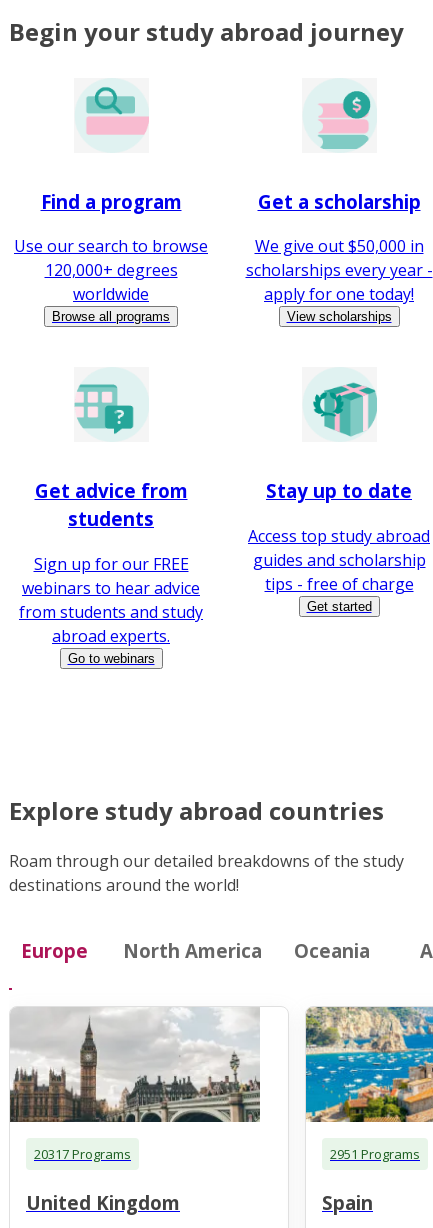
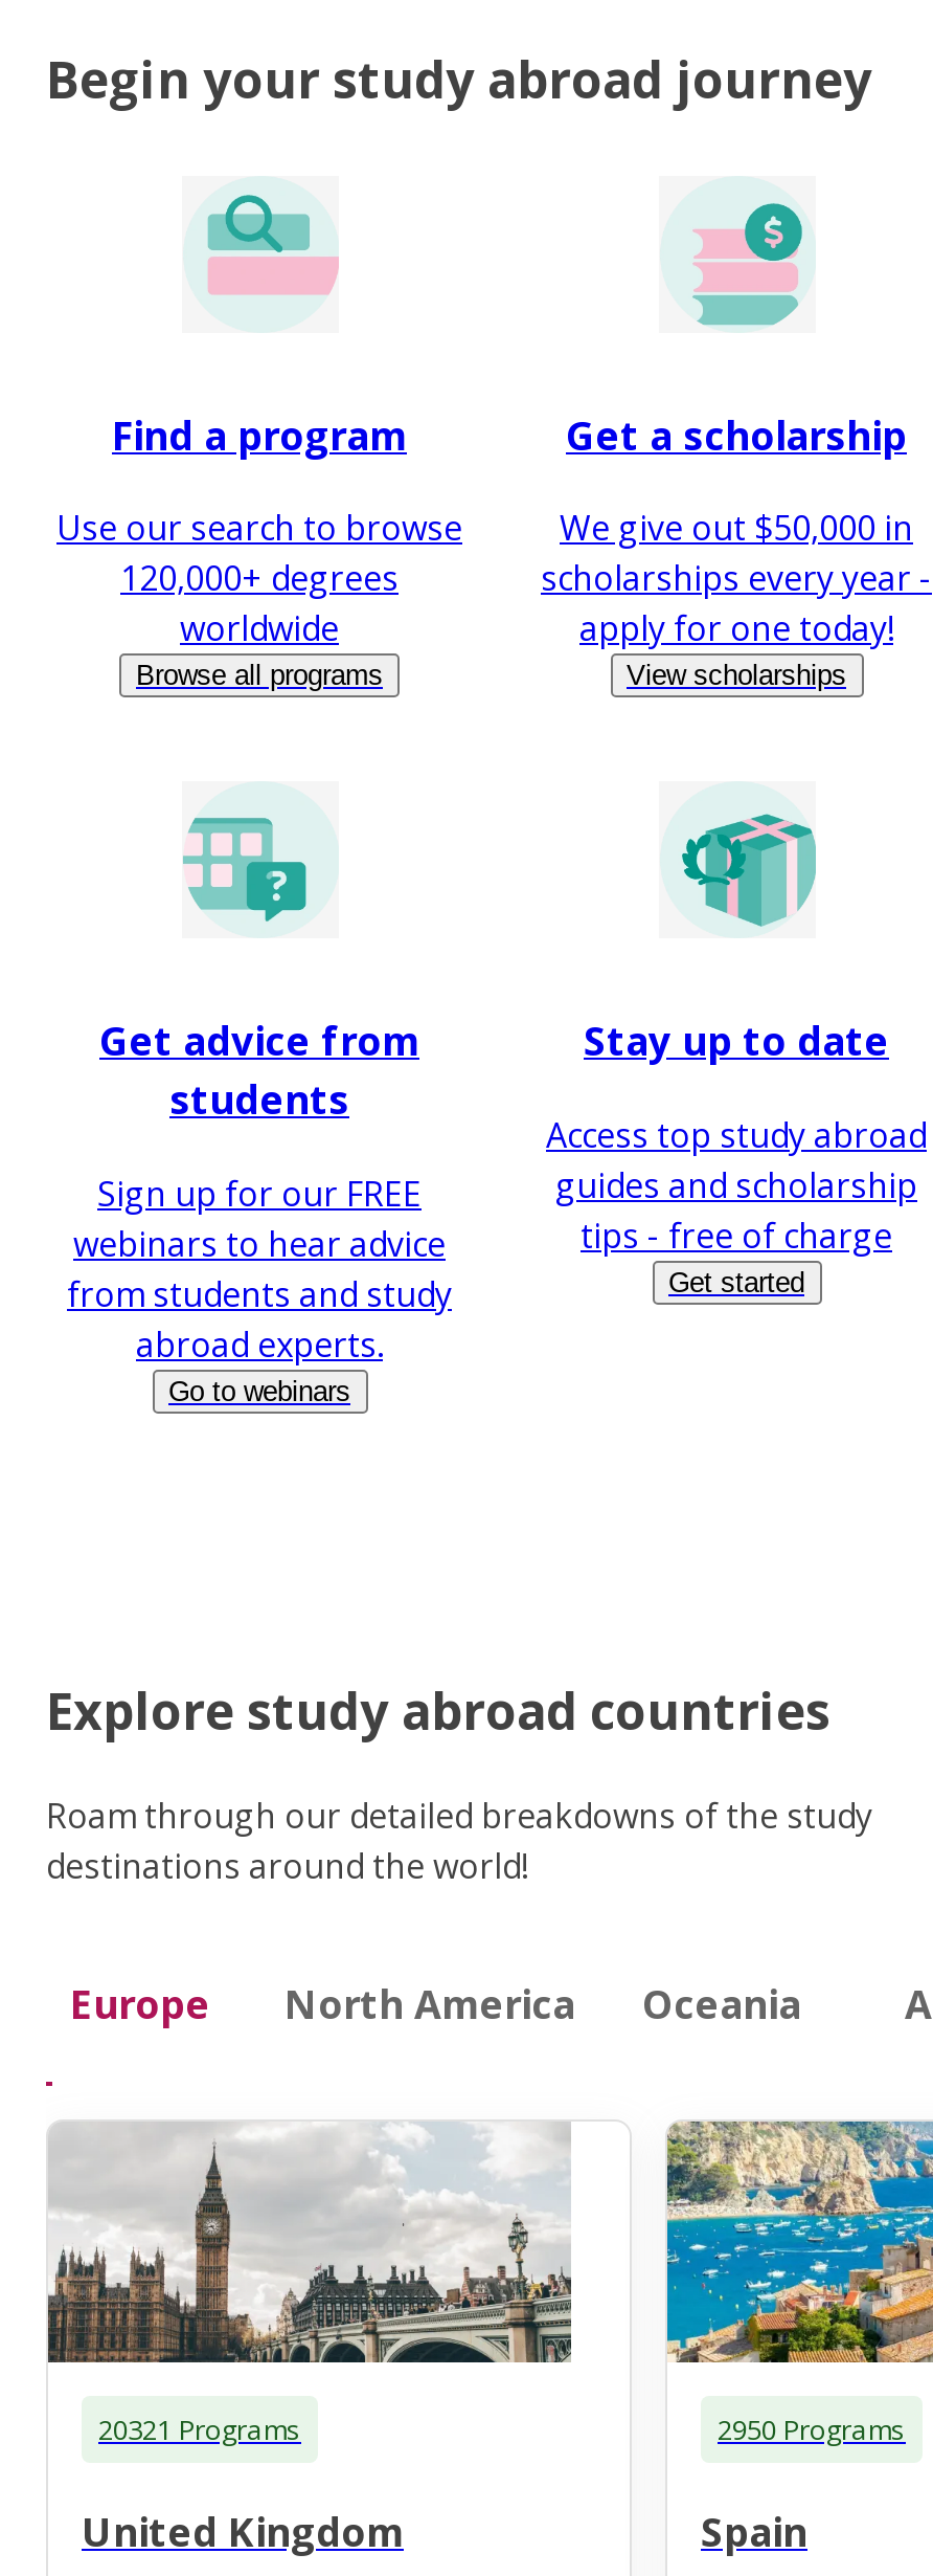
[34,1145,131,1163] 20317 Programs -> [98,2410,301,2447] 20321 Programs
[330,1145,420,1163] 2951 Programs -> [718,2410,906,2447] 2950 Programs

